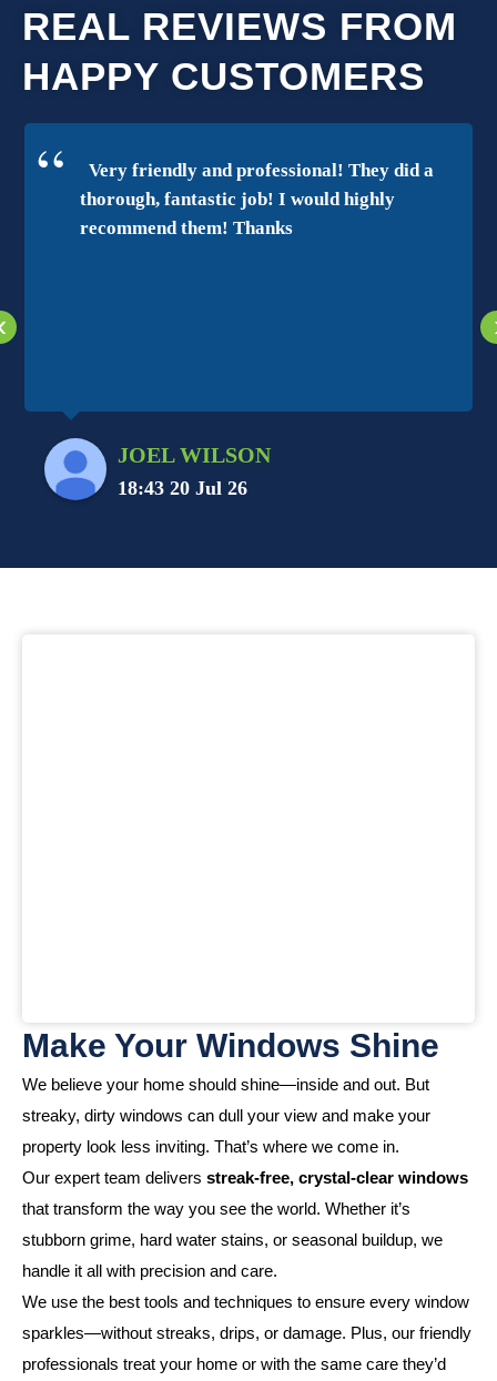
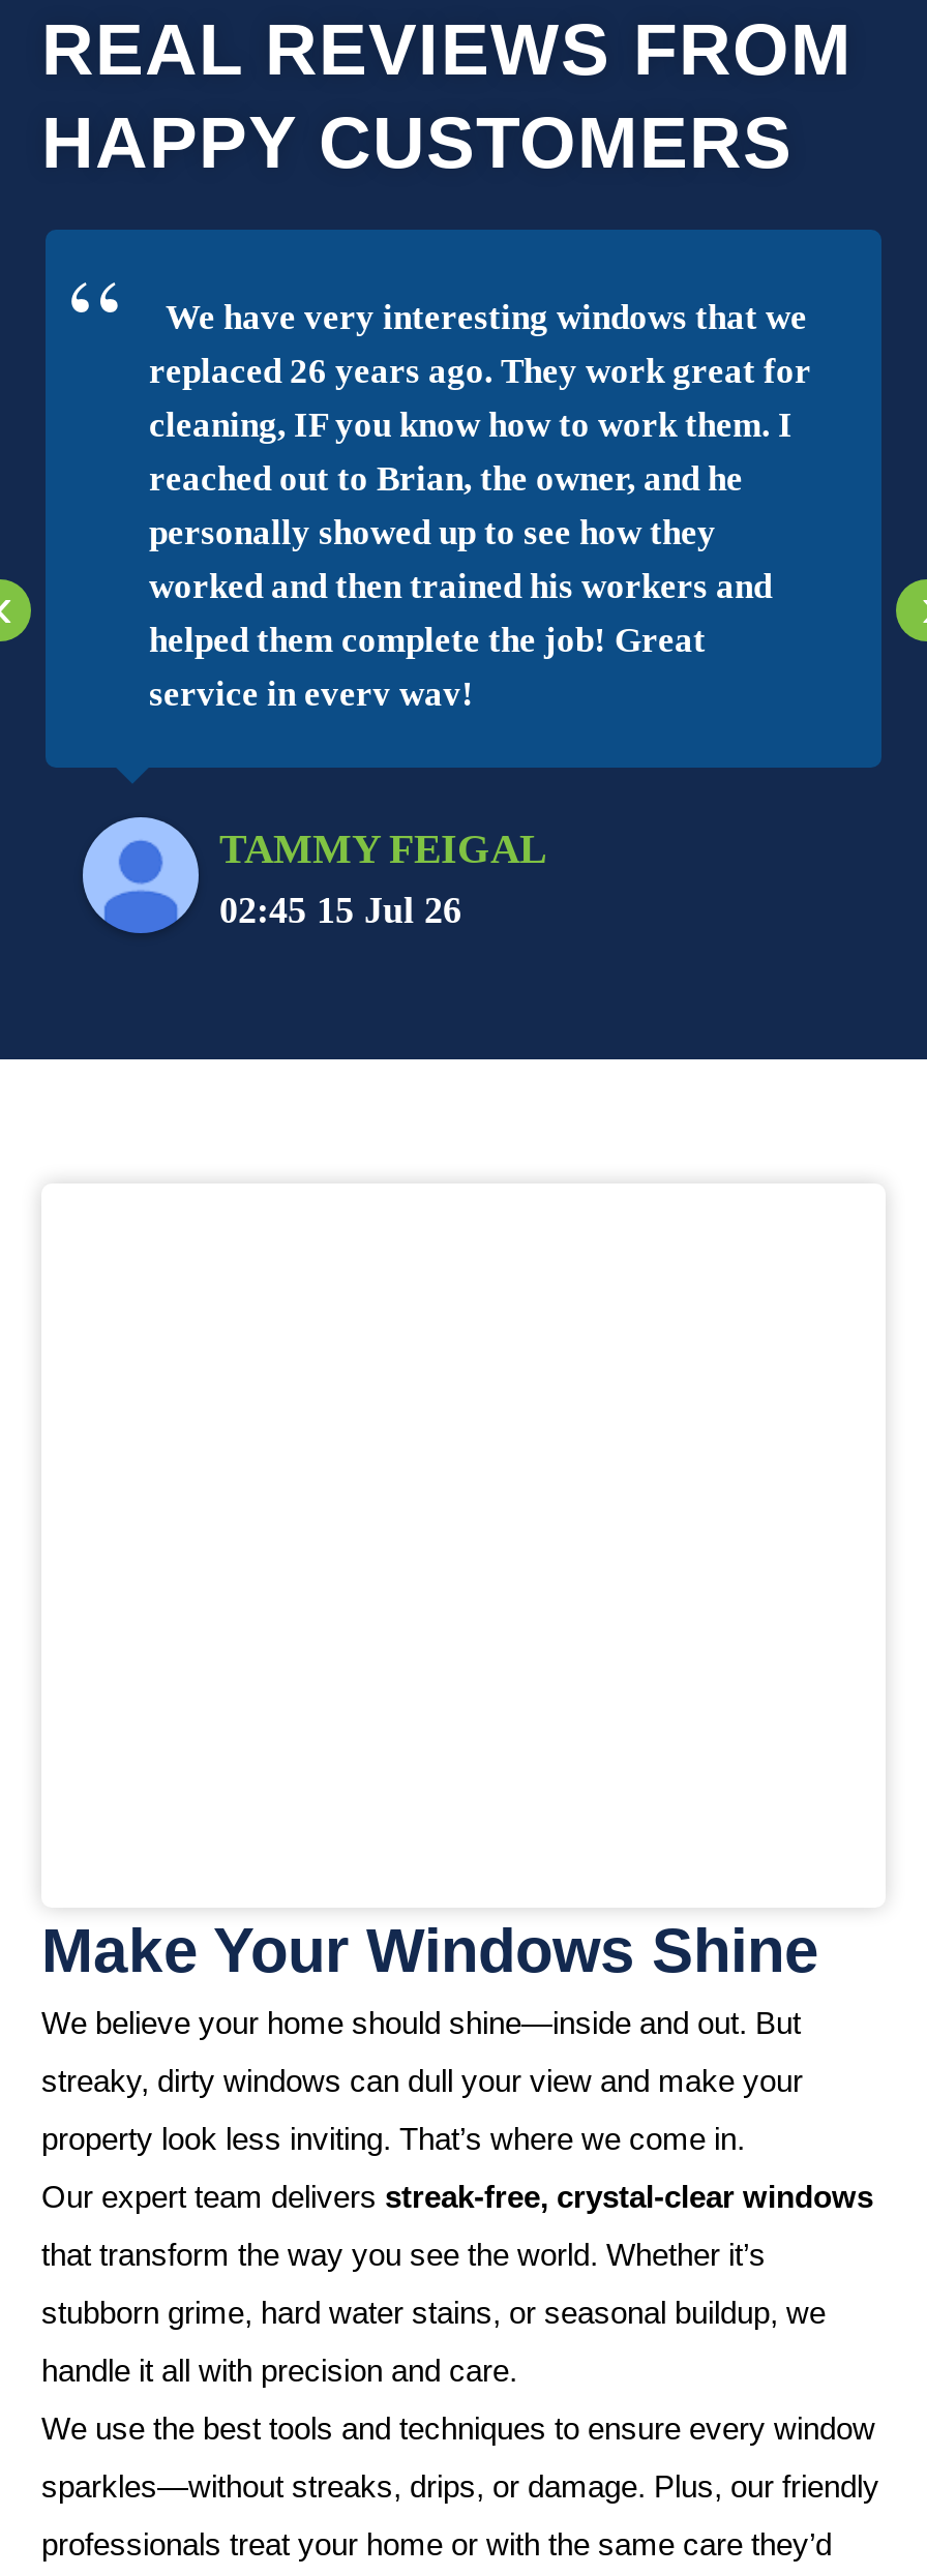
[80,160,434,239] Very friendly and professional! They did a | thorough, fantastic job! I would highly | recommend them! Thanks -> [149,299,811,715] We have very interesting windows that we | replaced 26 years ago. They work great for | cleaning, IF you know how to work them. I | reached out to Brian, the owner, and he | personally showed up to see how they | worked and then trained his workers and | helped them complete the job! Great | service in every way!
[118,443,271,500] JOEL WILSON | 18:43 20 Jul 26 -> [219,826,546,932] TAMMY FEIGAL | 02:45 15 Jul 26

